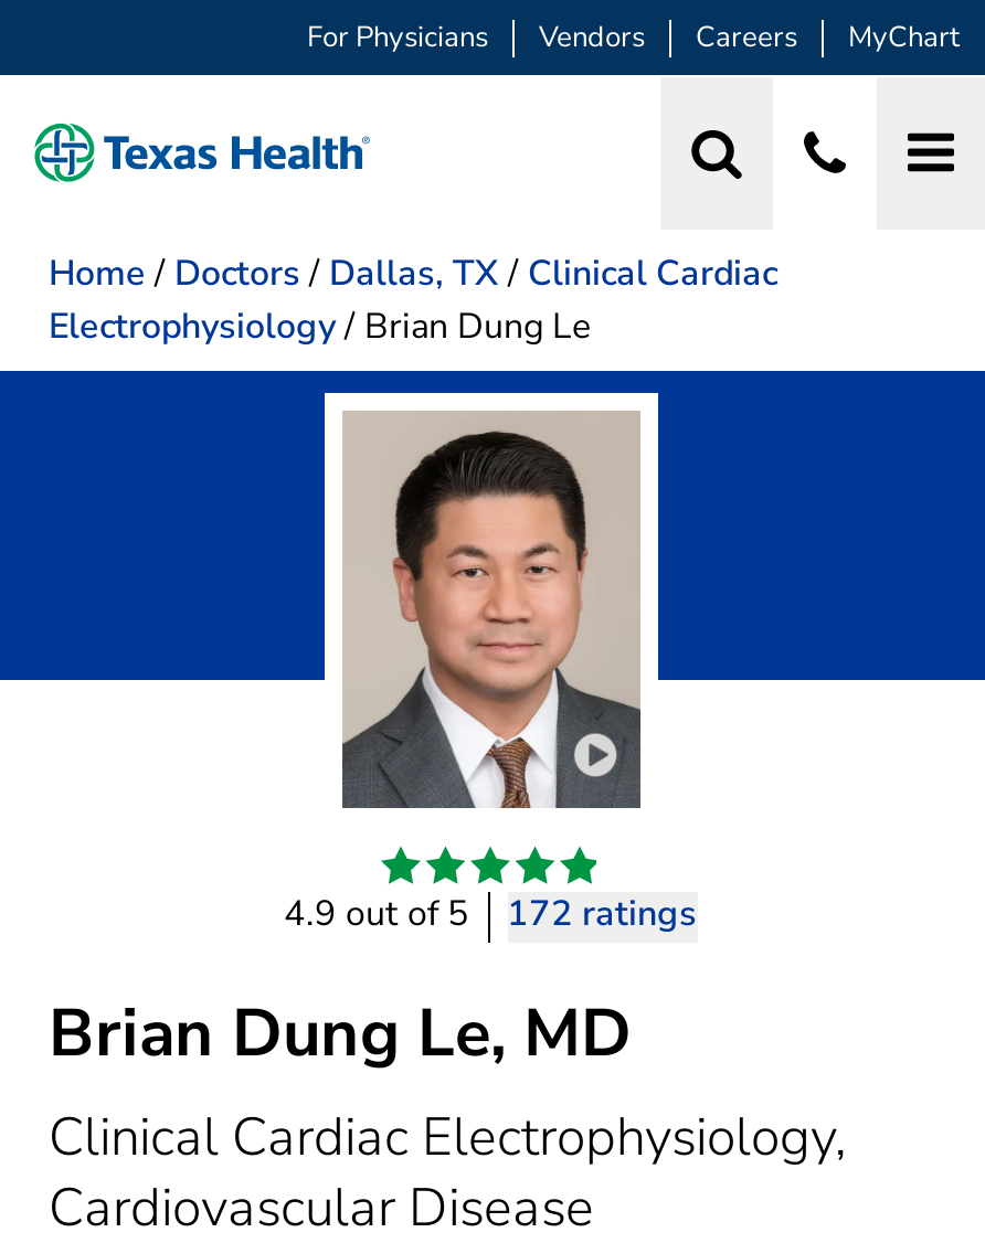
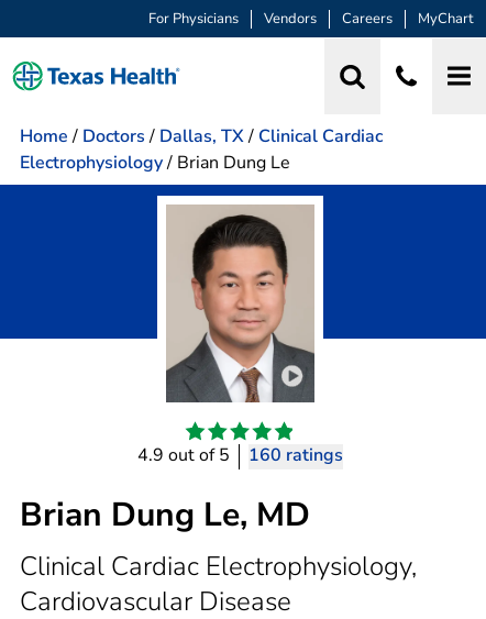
[284,889,697,937] 4.9 out of 5 172 ratings -> [137,443,343,467] 4.9 out of 5 160 ratings

